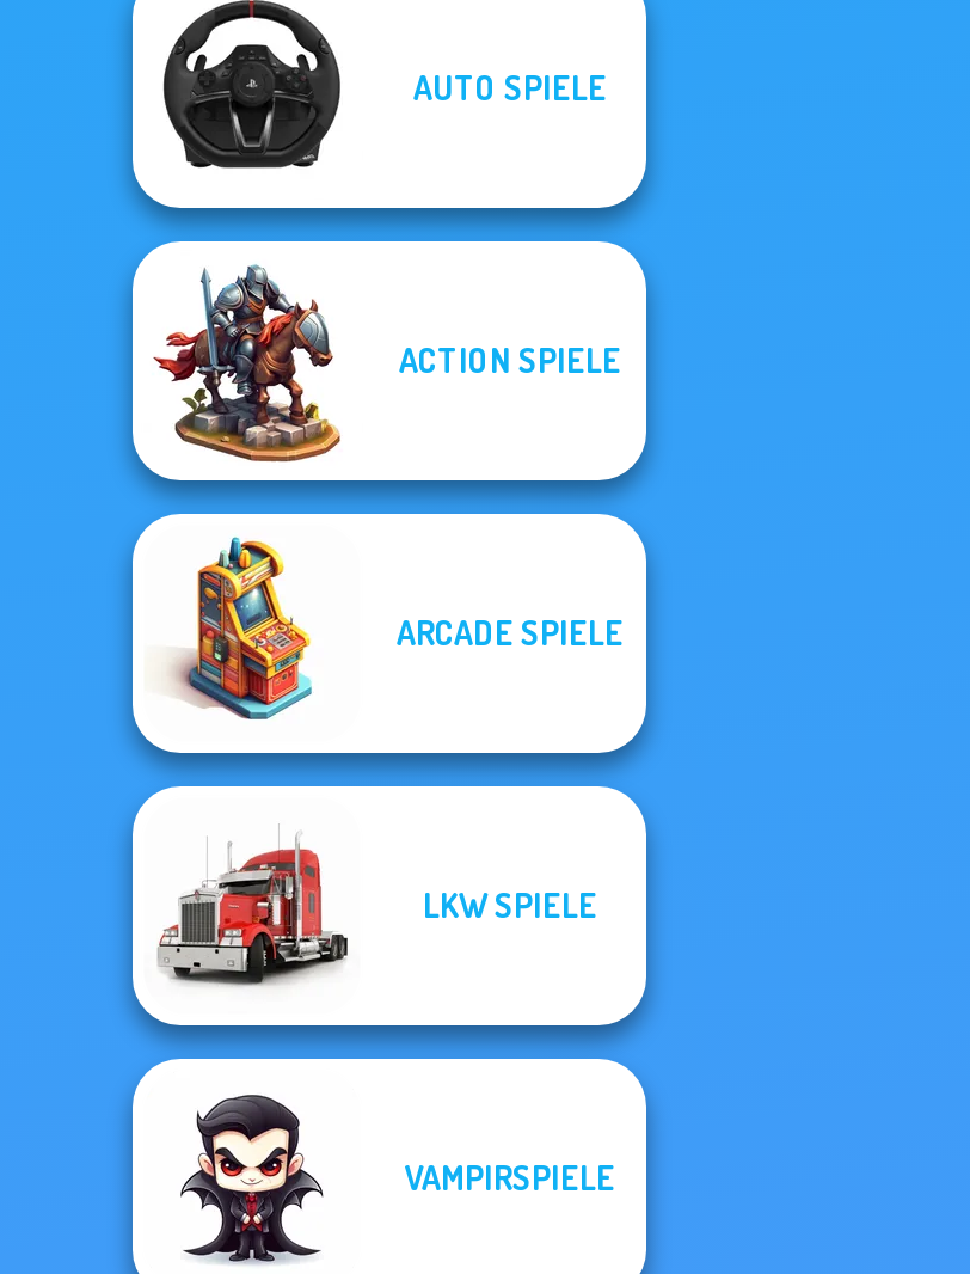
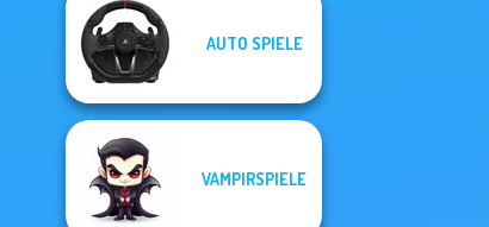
[130,263,649,817] [image] | ACTION SPIELE -> none
[397,612,624,653] ARCADE SPIELE -> none
[156,837,597,987] [image] | LKW SPIELE -> none

